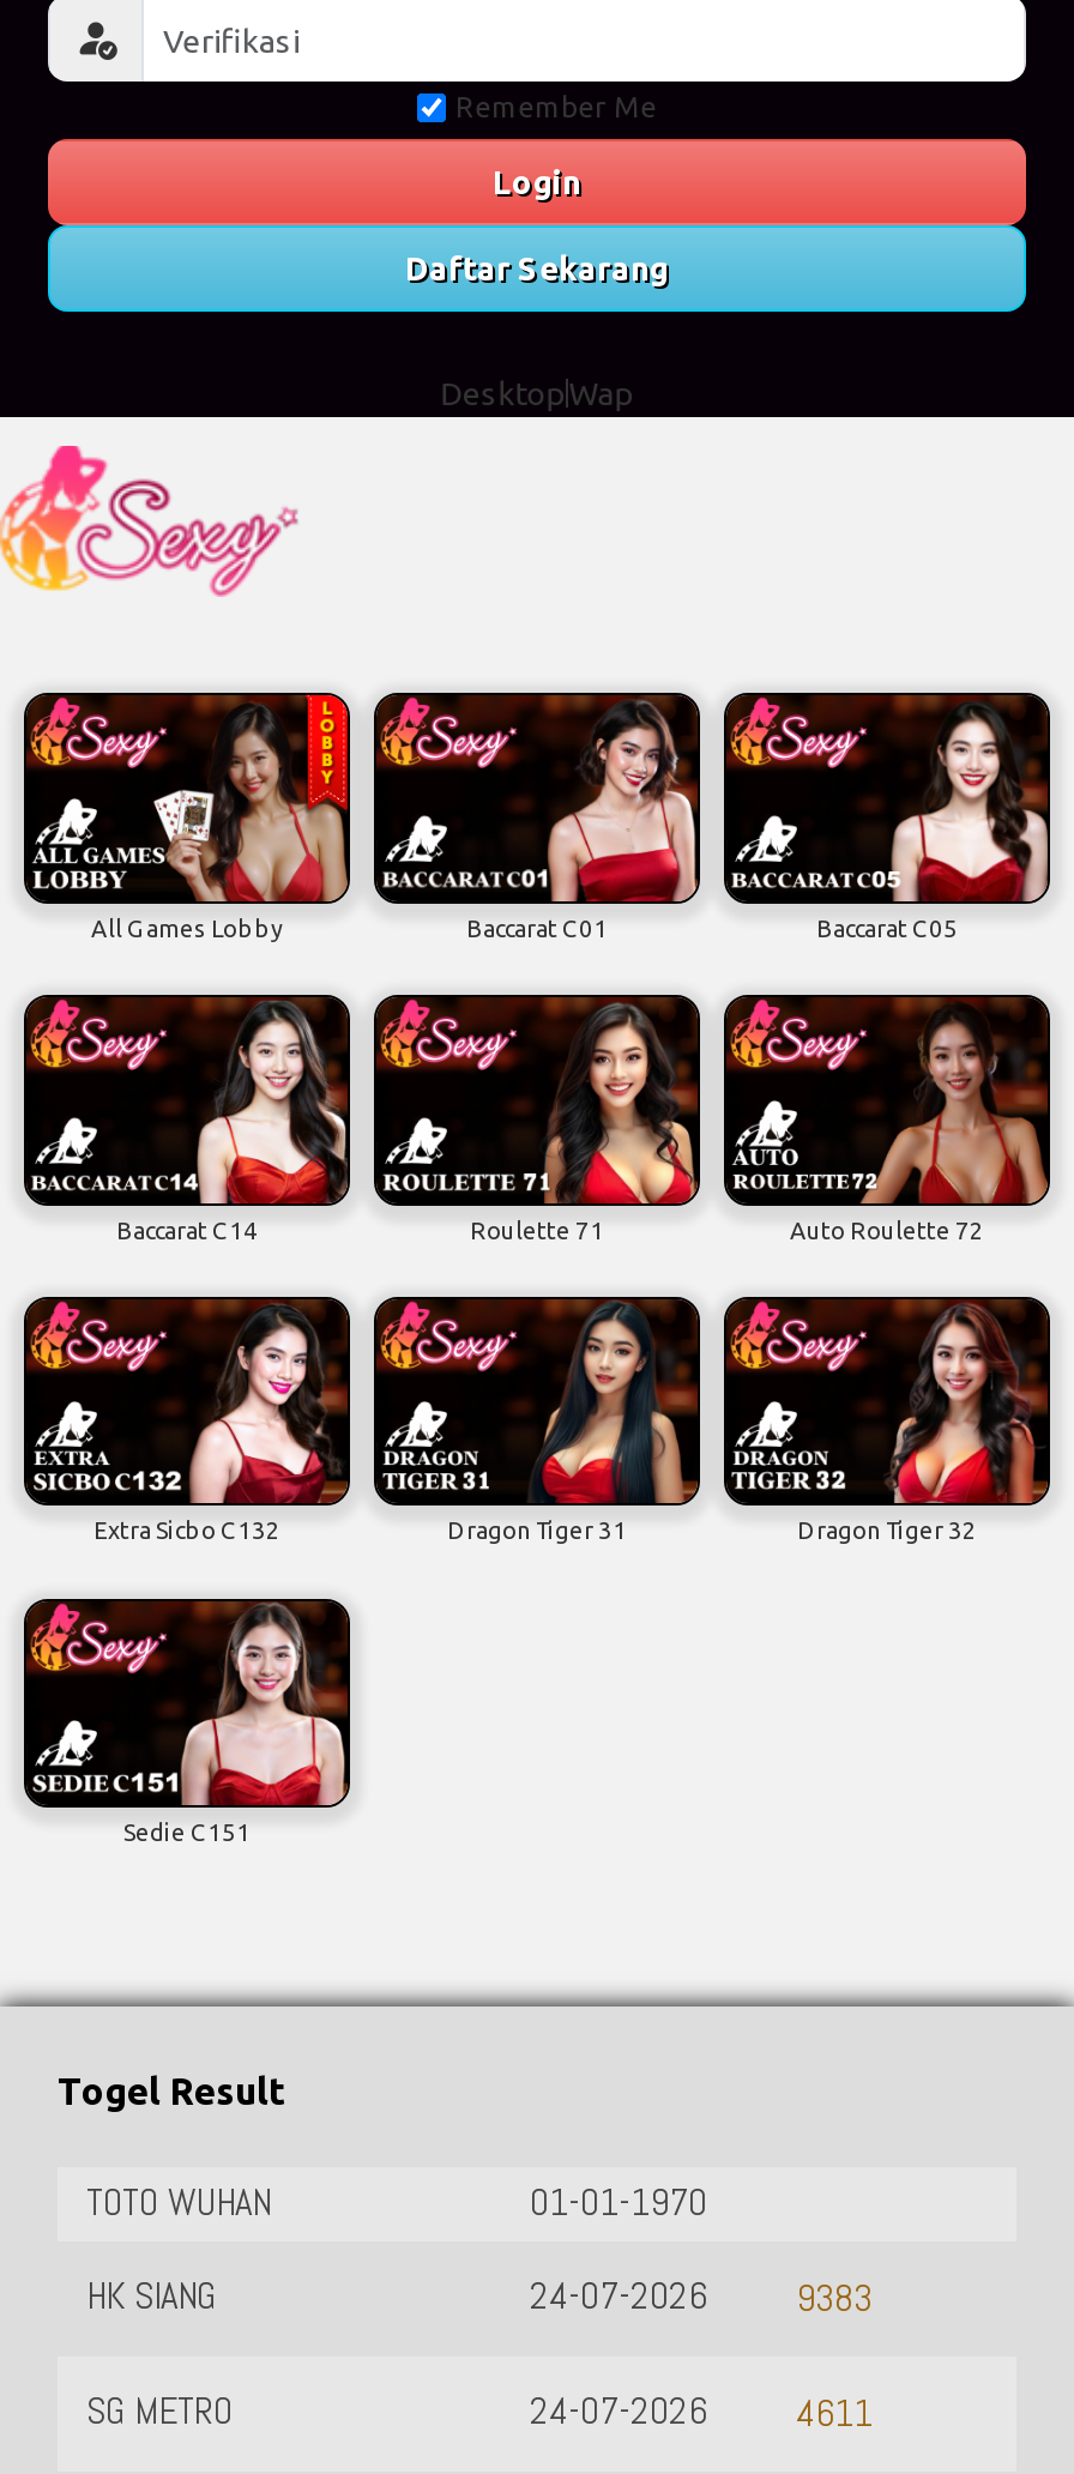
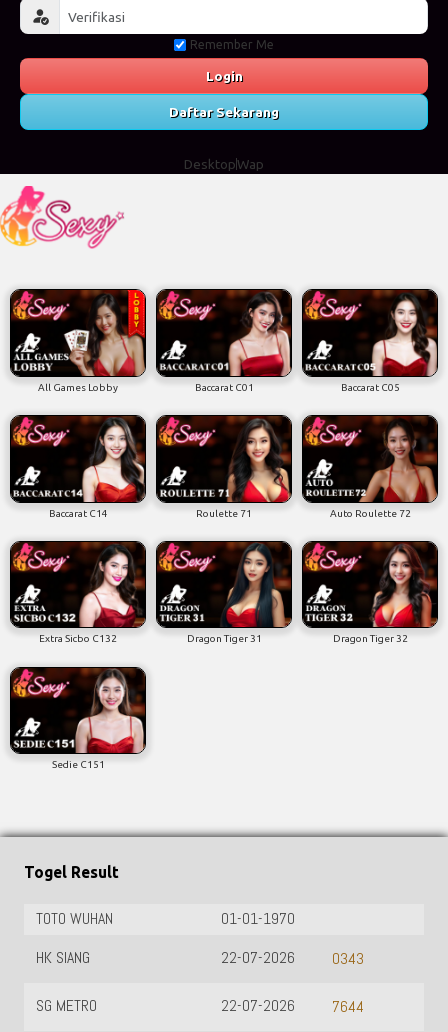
[530,2273,707,2321] 24-07-2026 -> [221,948,295,968] 22-07-2026
[796,2274,873,2322] 9383 -> [332,949,364,969] 0343
[530,2388,707,2436] 24-07-2026 -> [221,996,295,1016] 22-07-2026
[796,2389,873,2437] 4611 -> [332,997,364,1017] 7644

